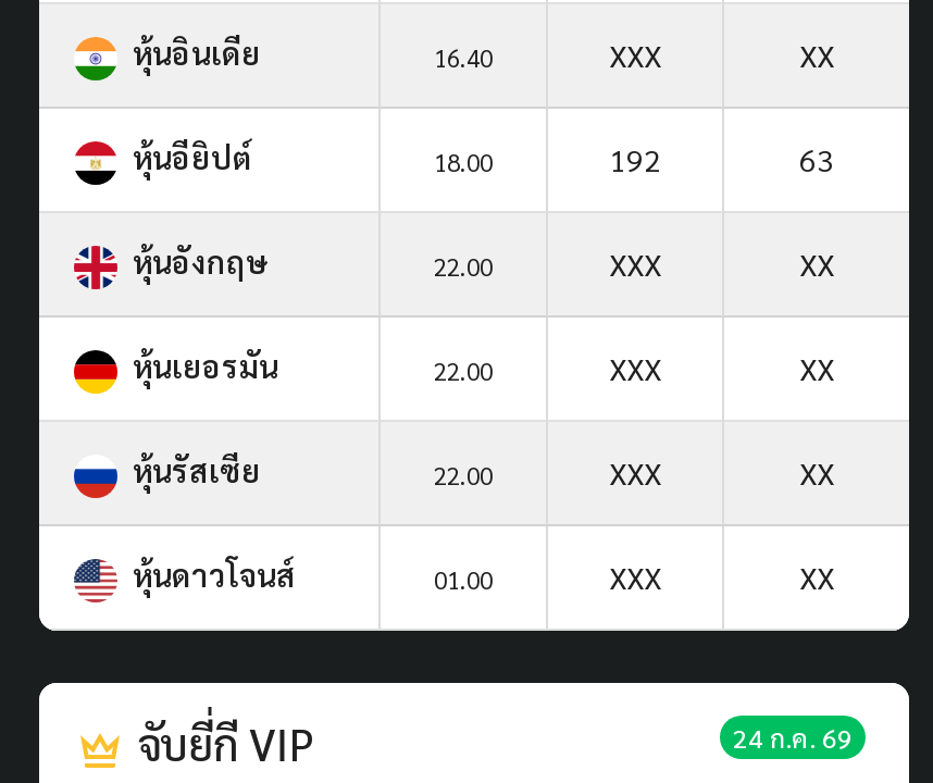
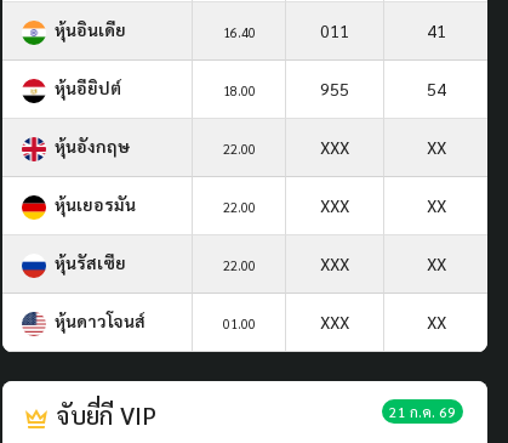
[609,34,834,74] XXX | XX -> [320,19,446,41] 011 | 41
[609,139,661,178] 192 -> [320,77,349,99] 955
[799,139,834,178] 63 -> [426,77,446,99] 54
[733,719,853,754] 24 ก.ค. 69 -> [389,401,456,421] 21 ก.ค. 69

